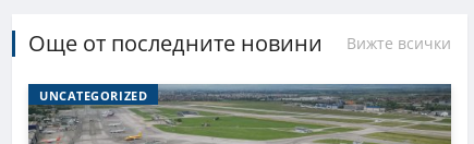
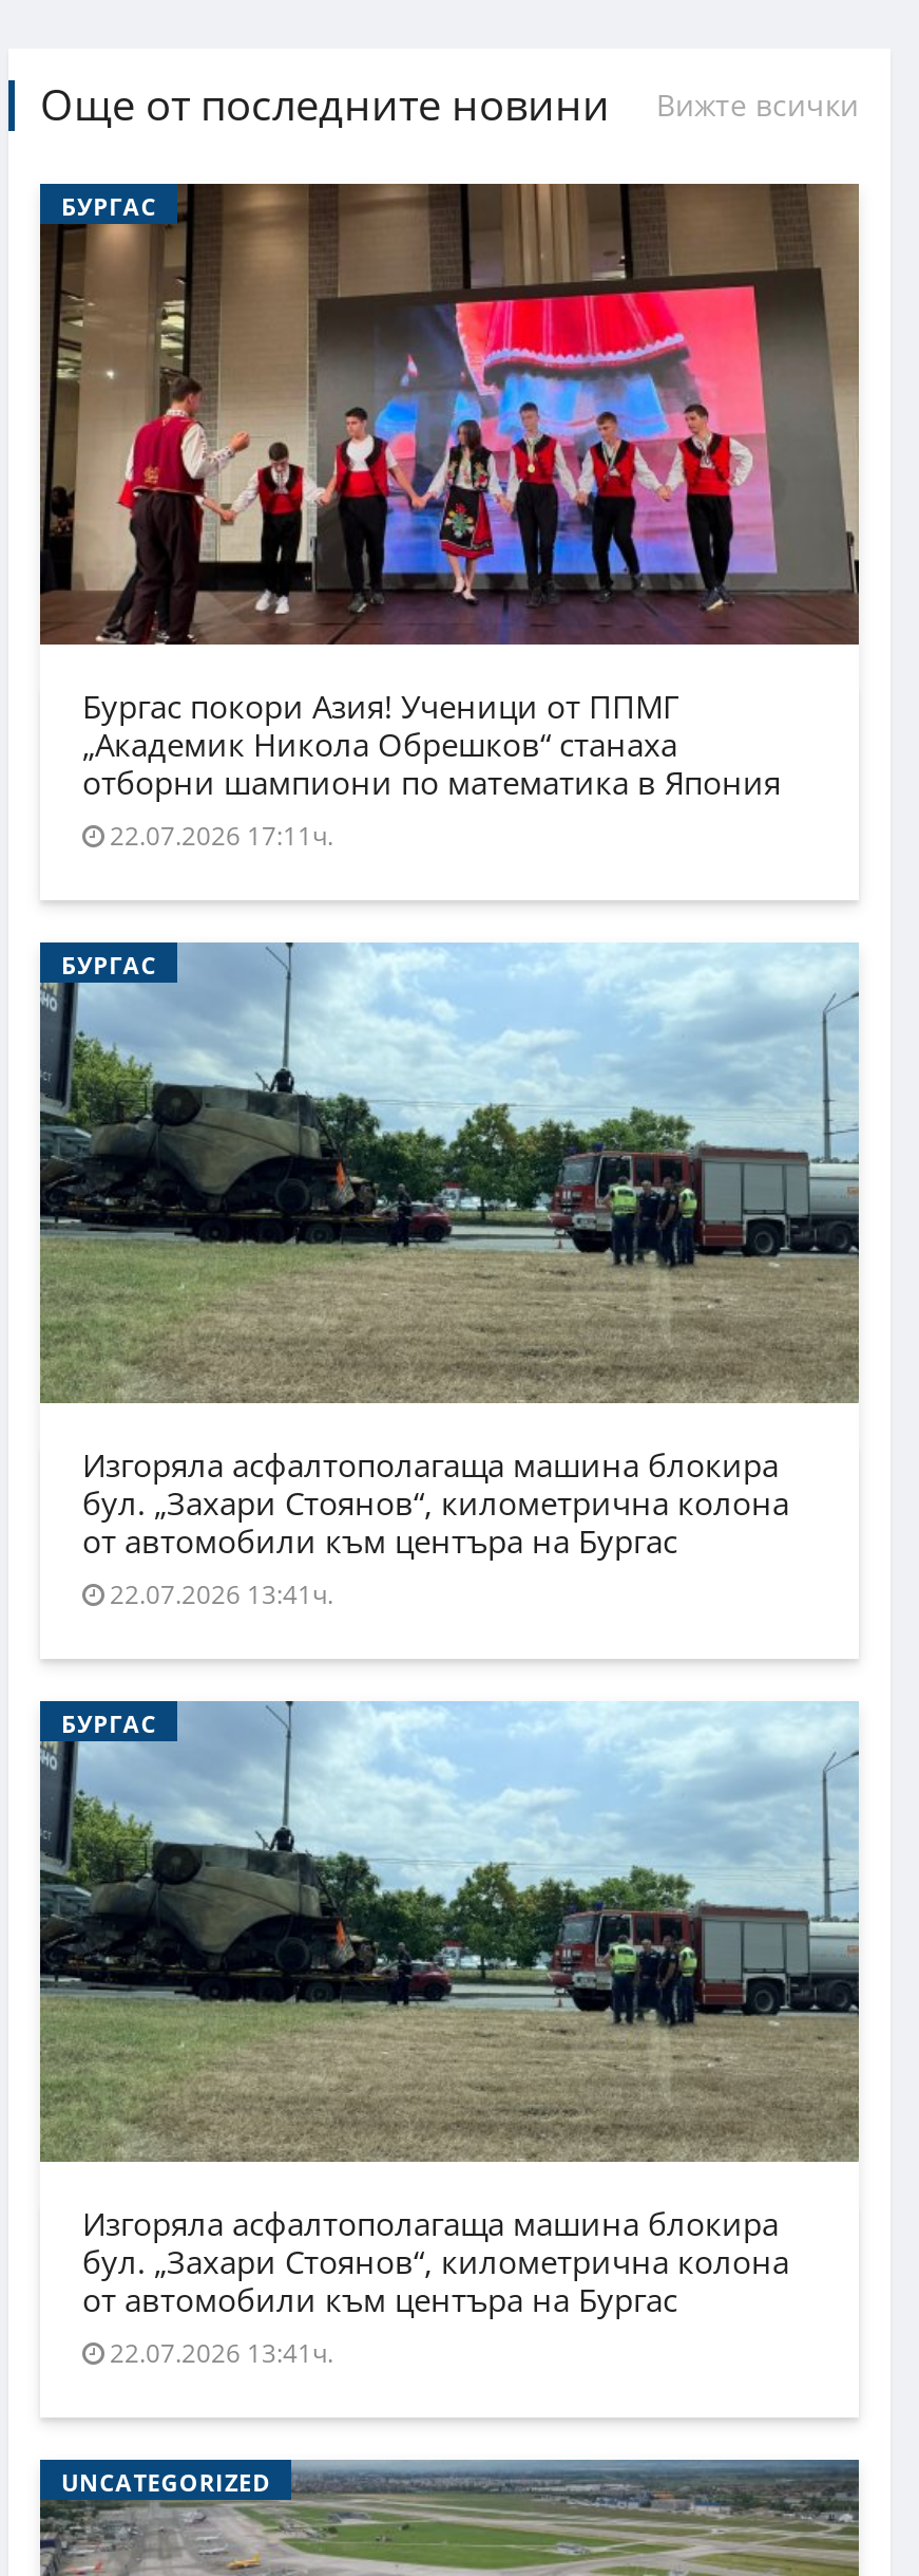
none -> [40,182,859,647] [image] | БУРГАС
none -> [40,940,859,1405] [image] | БУРГАС
none -> [40,1699,859,2164] [image] | БУРГАС
none -> [82,685,781,854] Бургас покори Азия! Ученици от ППМГ | „Академик Никола Обрешков“ станаха | отборни шампиони по математика в Япония | 22.07.2026 17:11ч.
none -> [82,1443,789,1612] Изгоряла асфалтополагаща машина блокира | бул. „Захари Стоянов“, километрична колона | от автомобили към центъра на Бургас | 22.07.2026 13:41ч.
none -> [82,2202,789,2371] Изгоряла асфалтополагаща машина блокира | бул. „Захари Стоянов“, километрична колона | от автомобили към центъра на Бургас | 22.07.2026 13:41ч.

